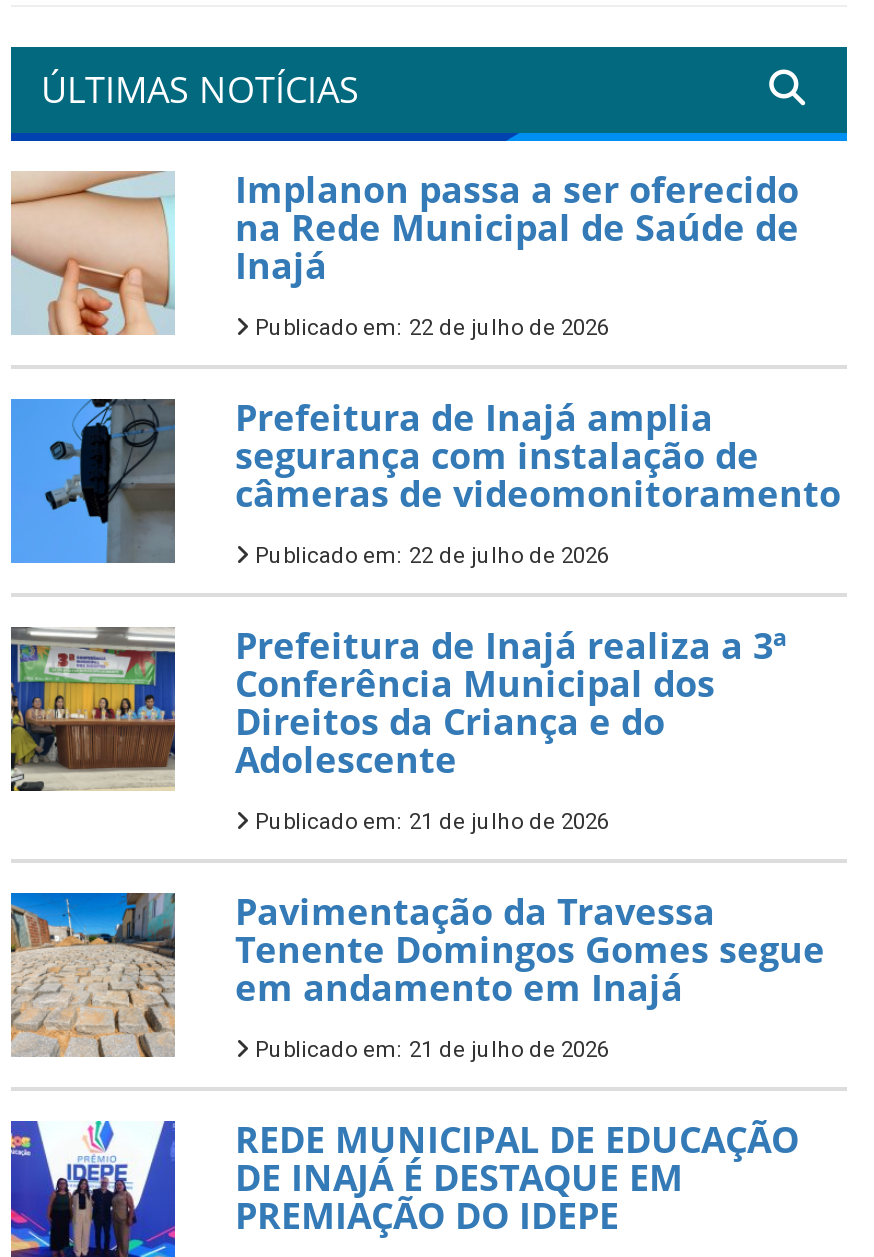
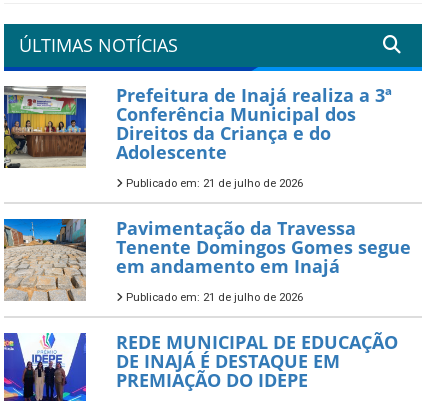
[9,166,841,570] [image] | Implanon passa a ser oferecido | na Rede Municipal de Saúde de | Inajá | Publicado em: 22 de julho de 2026 | Prefeitura de Inajá amplia | segurança com instalação de | câmeras de videomonitoramento | Publicado em: 22 de julho de 2026 -> none
[9,397,177,597] [image] -> none

